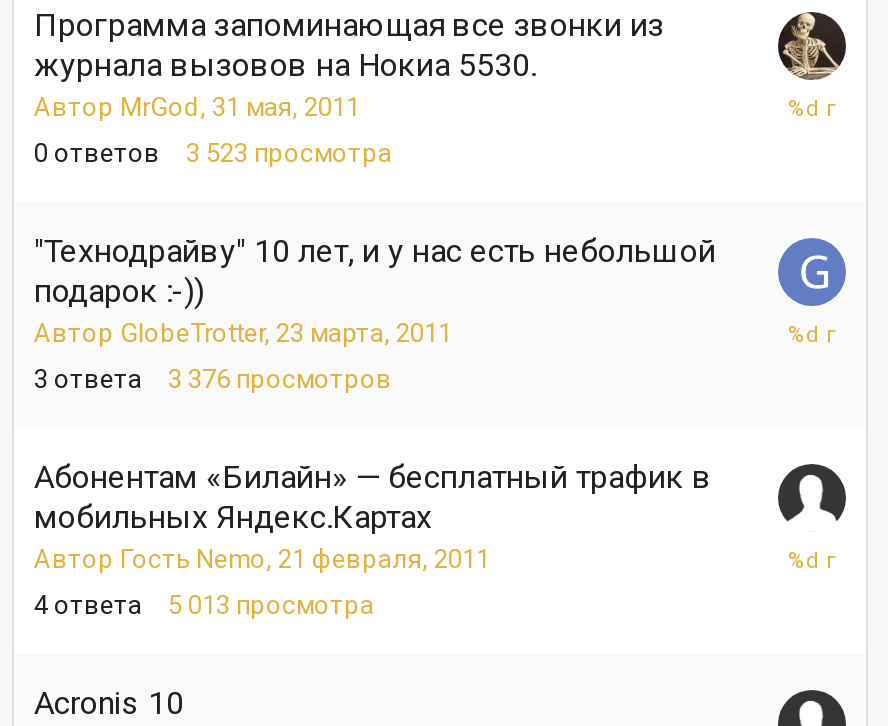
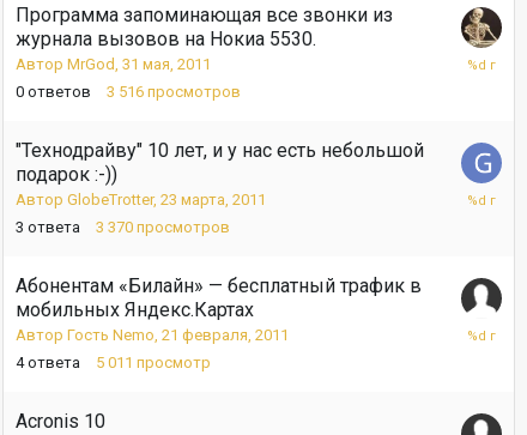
[186,137,392,167] 3 523 просмотра -> [107,82,241,100] 3 516 просмотров
[34,363,392,393] 3 ответа 3 376 просмотров -> [16,218,230,236] 3 ответа 3 370 просмотров
[34,589,374,619] 4 ответа 5 013 просмотра -> [16,353,211,371] 4 ответа 5 011 просмотр

